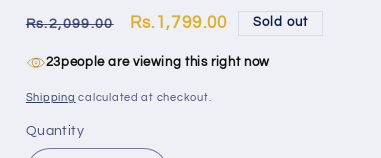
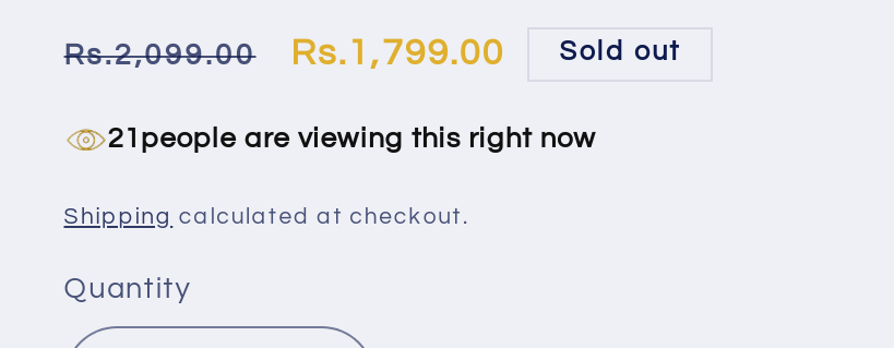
[46,55,270,69] 23 people are viewing this right now -> [108,124,597,155] 21 people are viewing this right now

